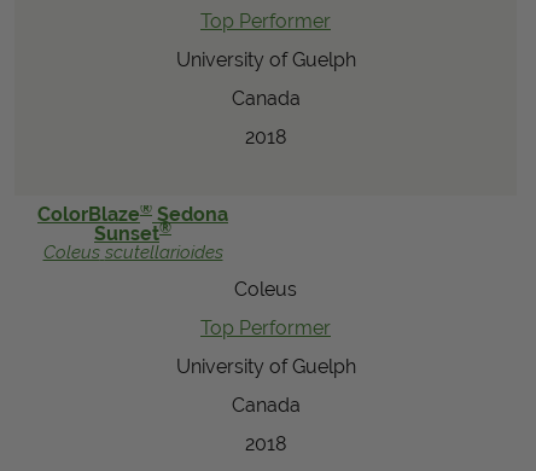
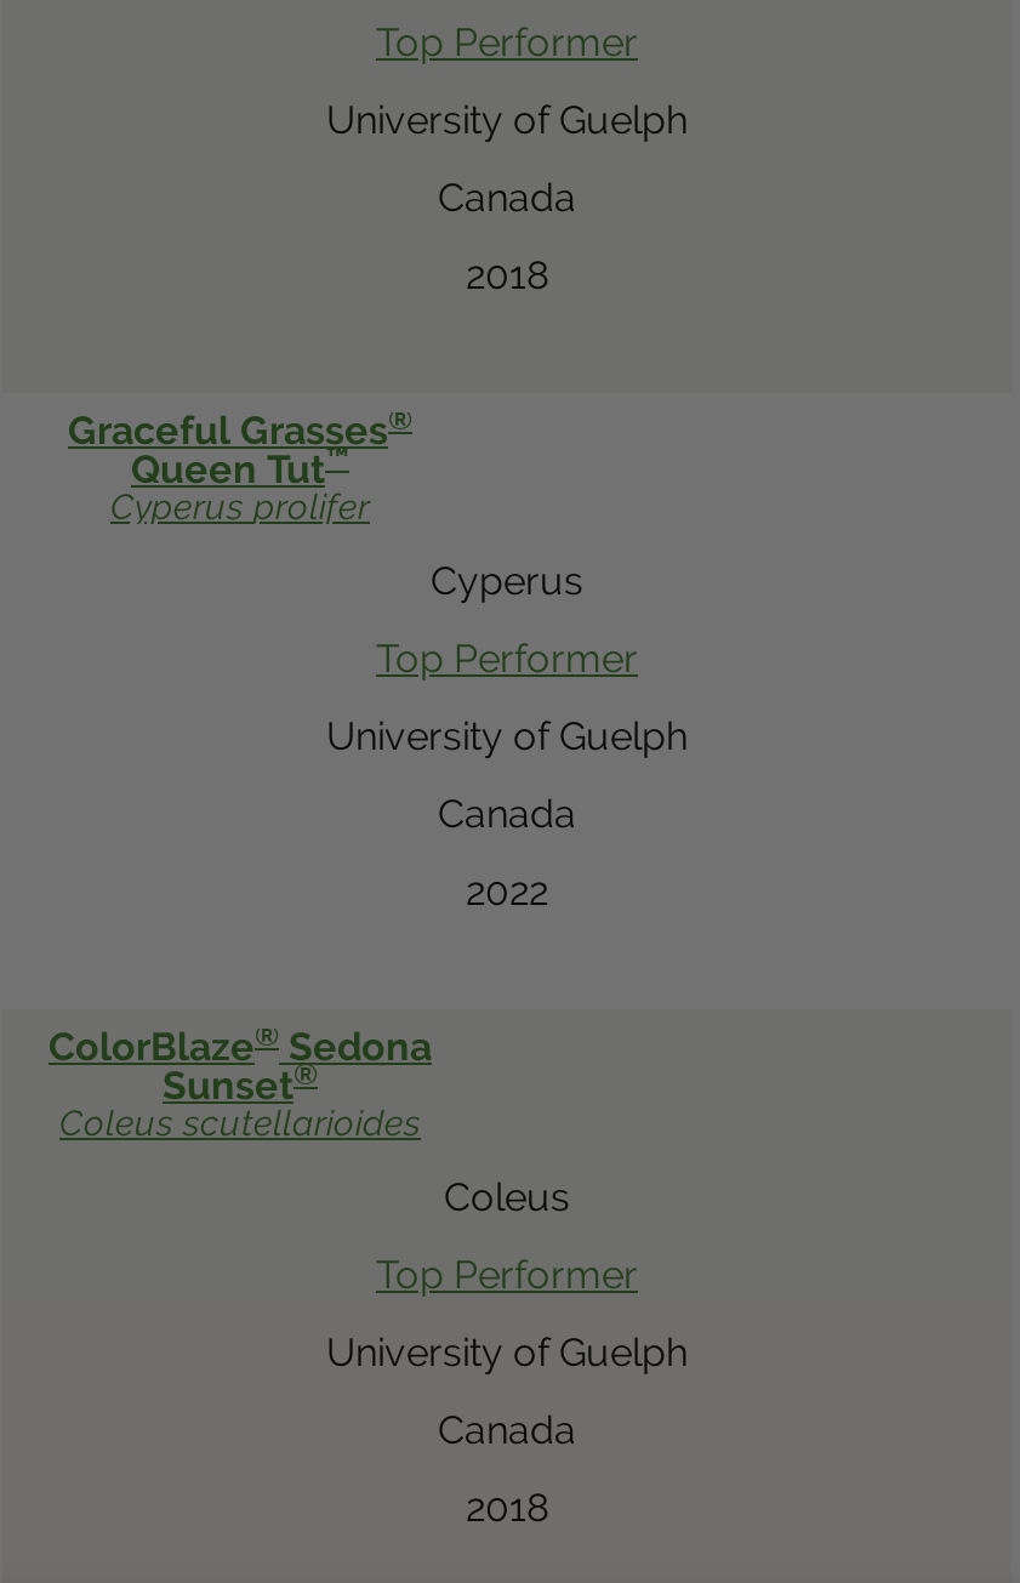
none -> [68,403,688,915] Graceful Grasses® | Queen Tut™ | Cyperus prolifer | Cyperus | Top Performer | University of Guelph | Canada | 2022

